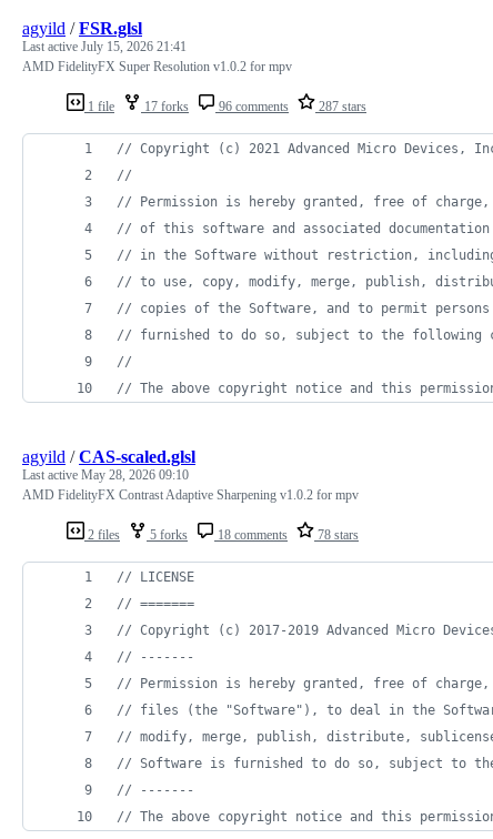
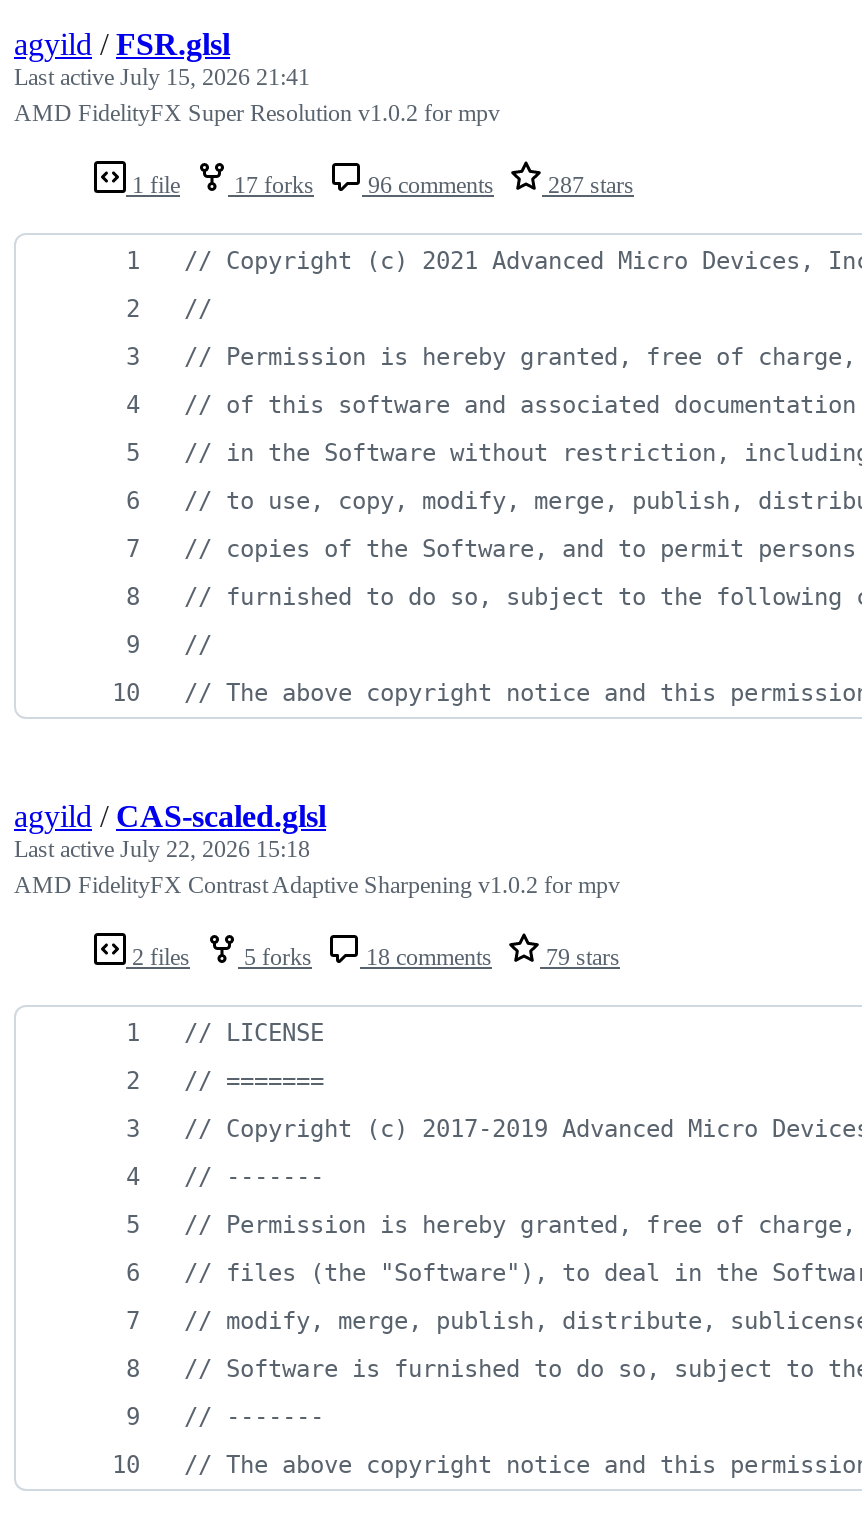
[22,467,189,483] Last active May 28, 2026 09:10 -> [14,835,310,863] Last active July 22, 2026 15:18
[84,527,359,543] 2 files 5 forks 18 comments 78 stars -> [126,943,620,971] 2 files 5 forks 18 comments 79 stars

